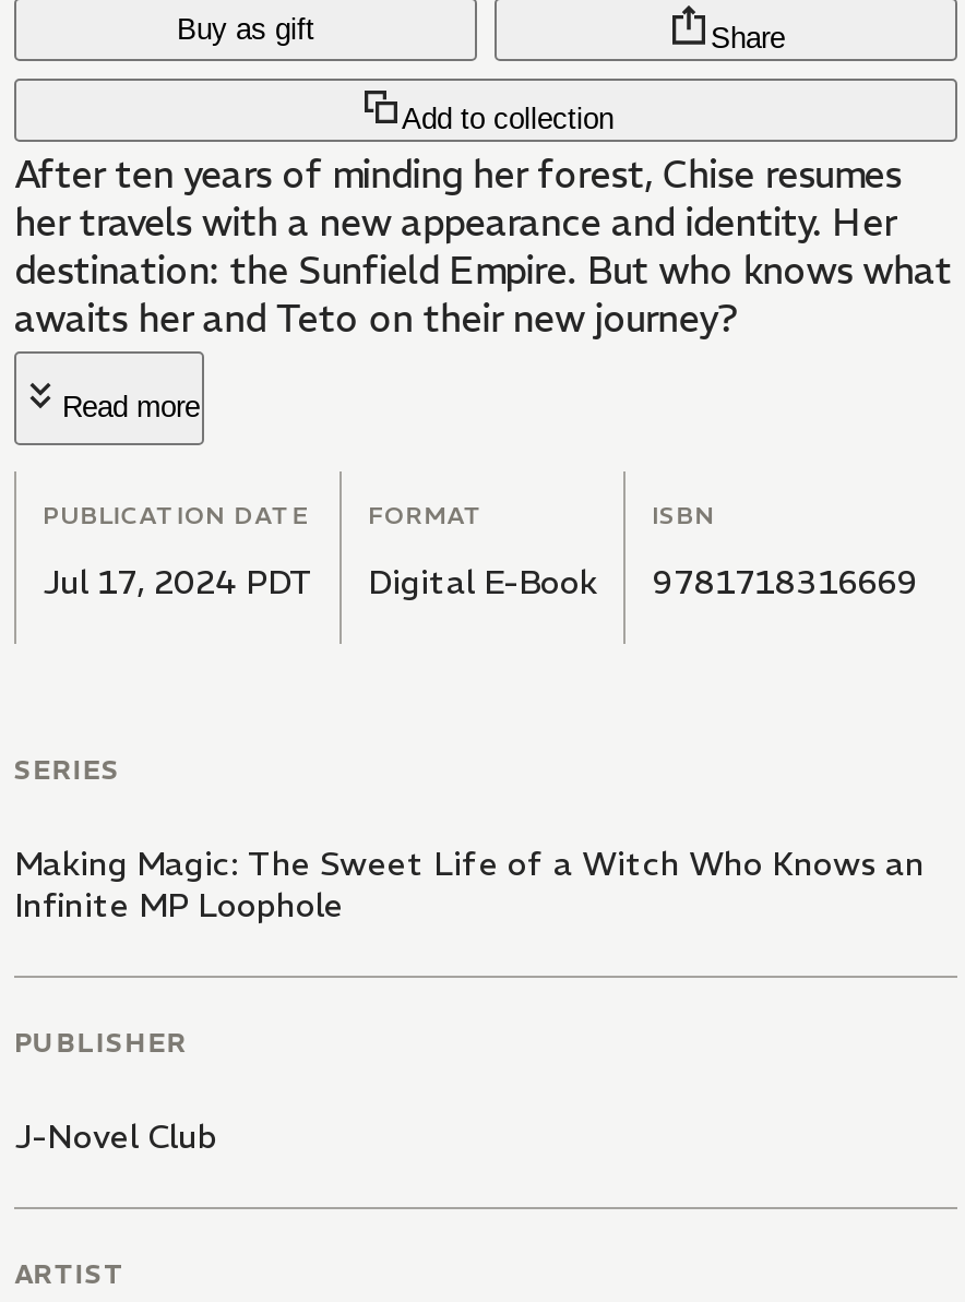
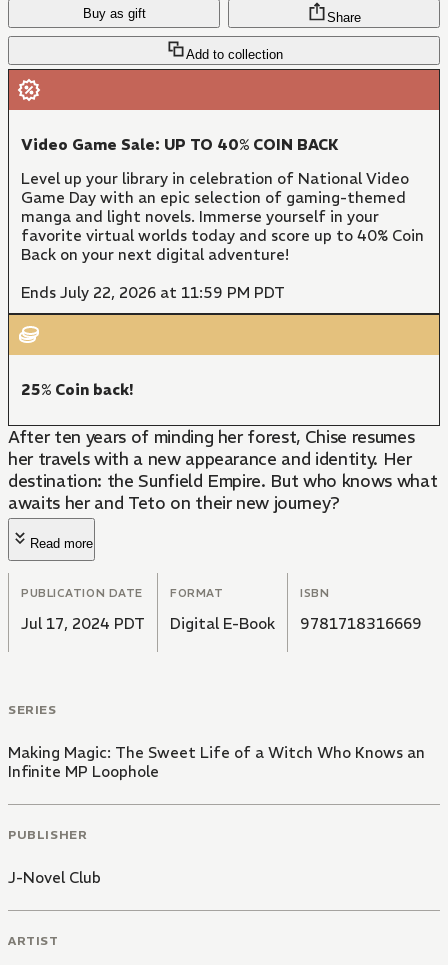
none -> [7,68,441,427] [image] | Video Game Sale: UP TO 40% COIN BACK | Level up your library in celebration of National Video | Game Day with an epic selection of gaming-themed | manga and light novels. Immerse yourself in your | favorite virtual worlds today and score up to 40% Coin | Back on your next digital adventure! | Ends July 22, 2026 at 11:59 PM PDT
none -> [21,380,134,399] 25% Coin back!

